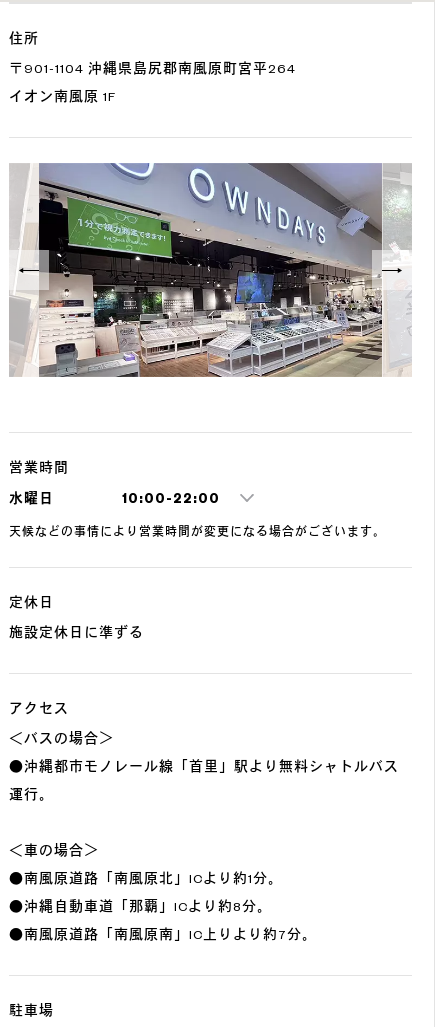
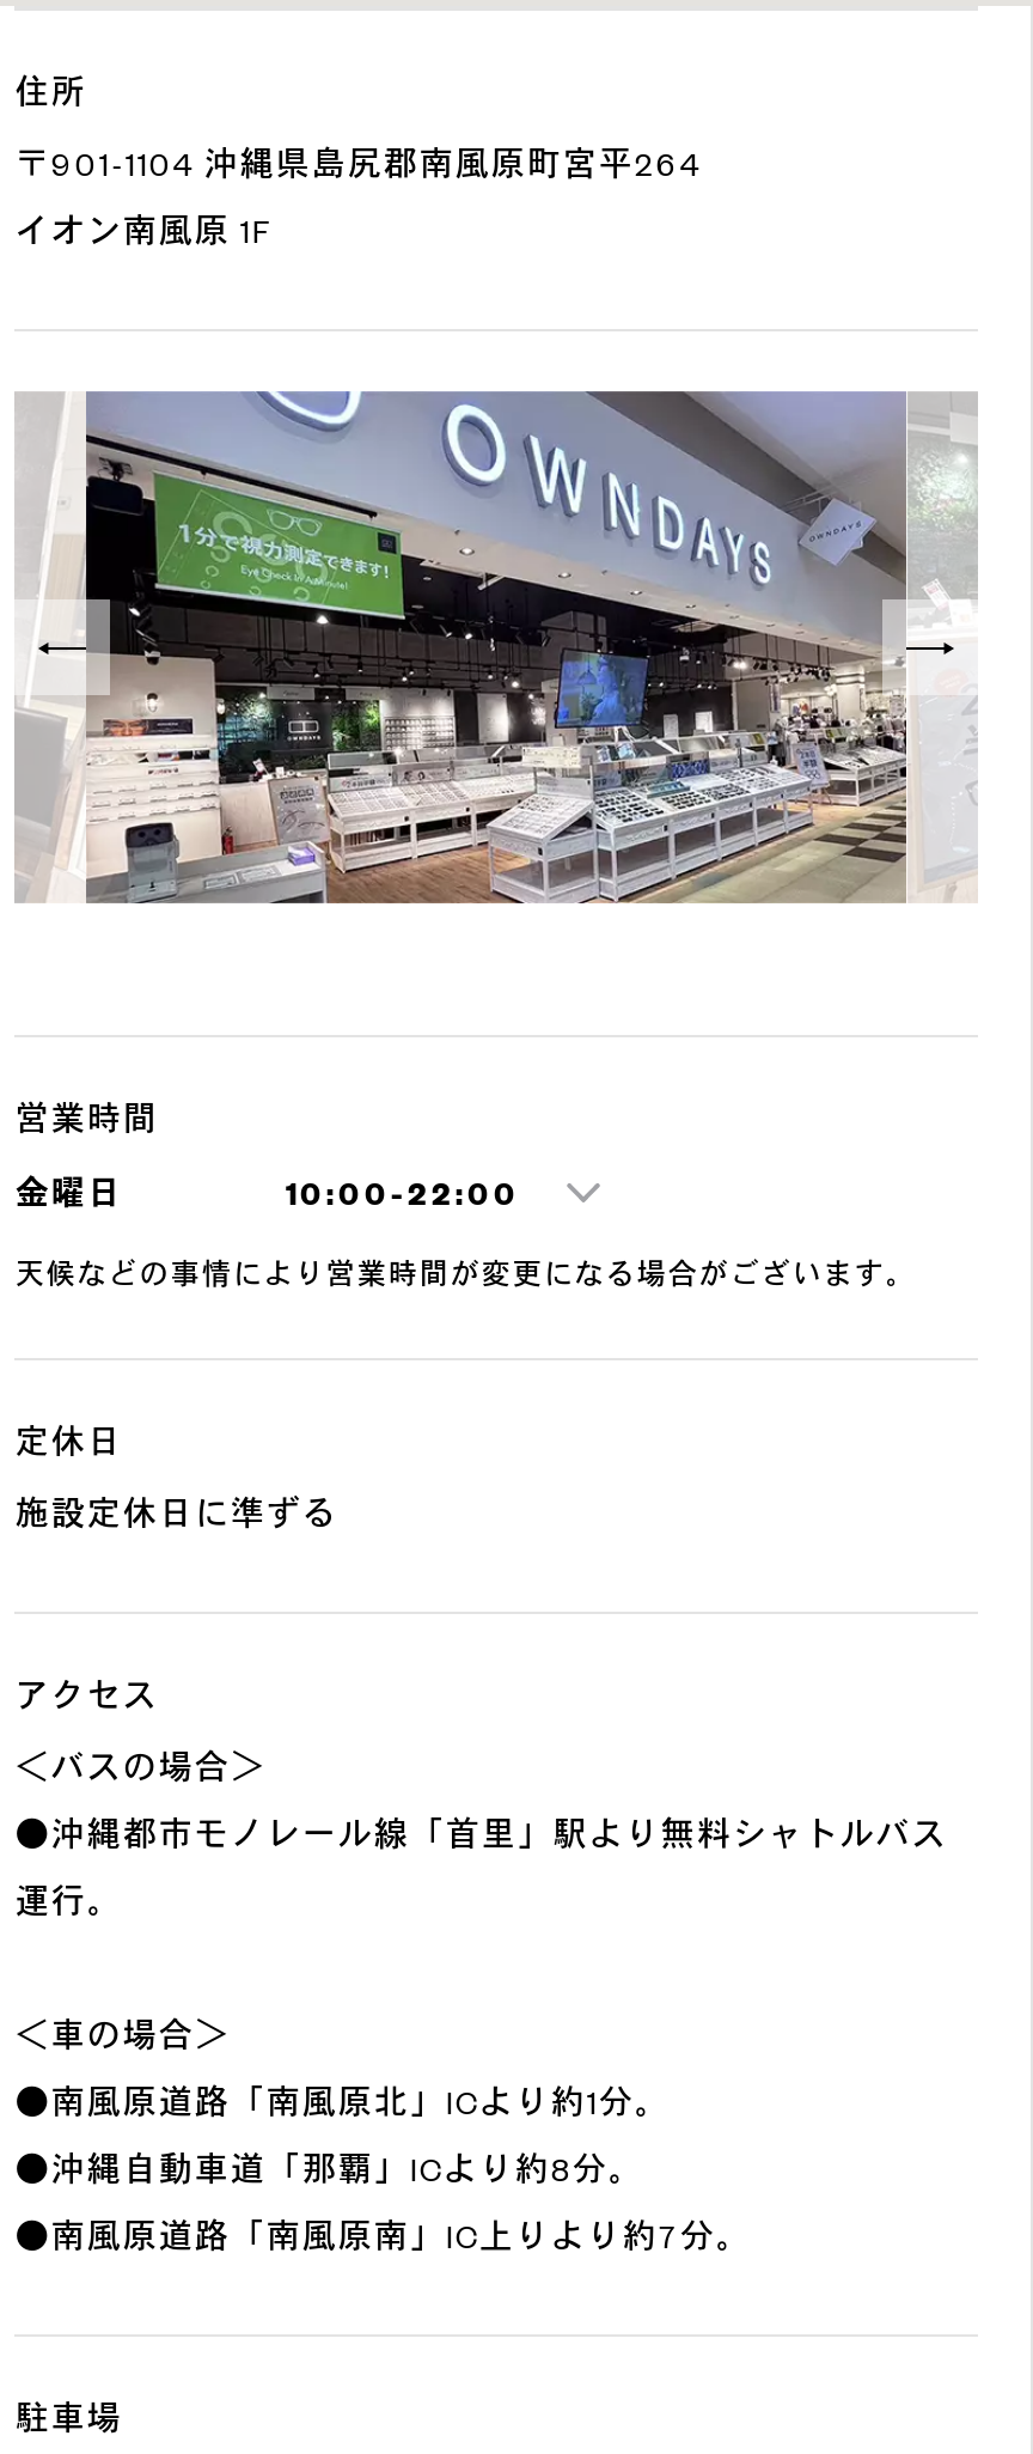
[9,493,54,505] 水曜日 -> [15,1181,123,1209] 金曜日

